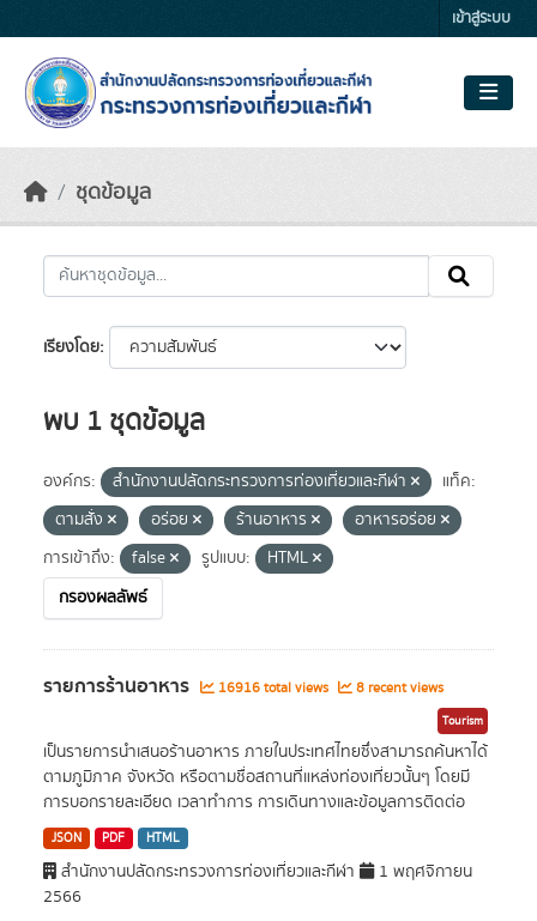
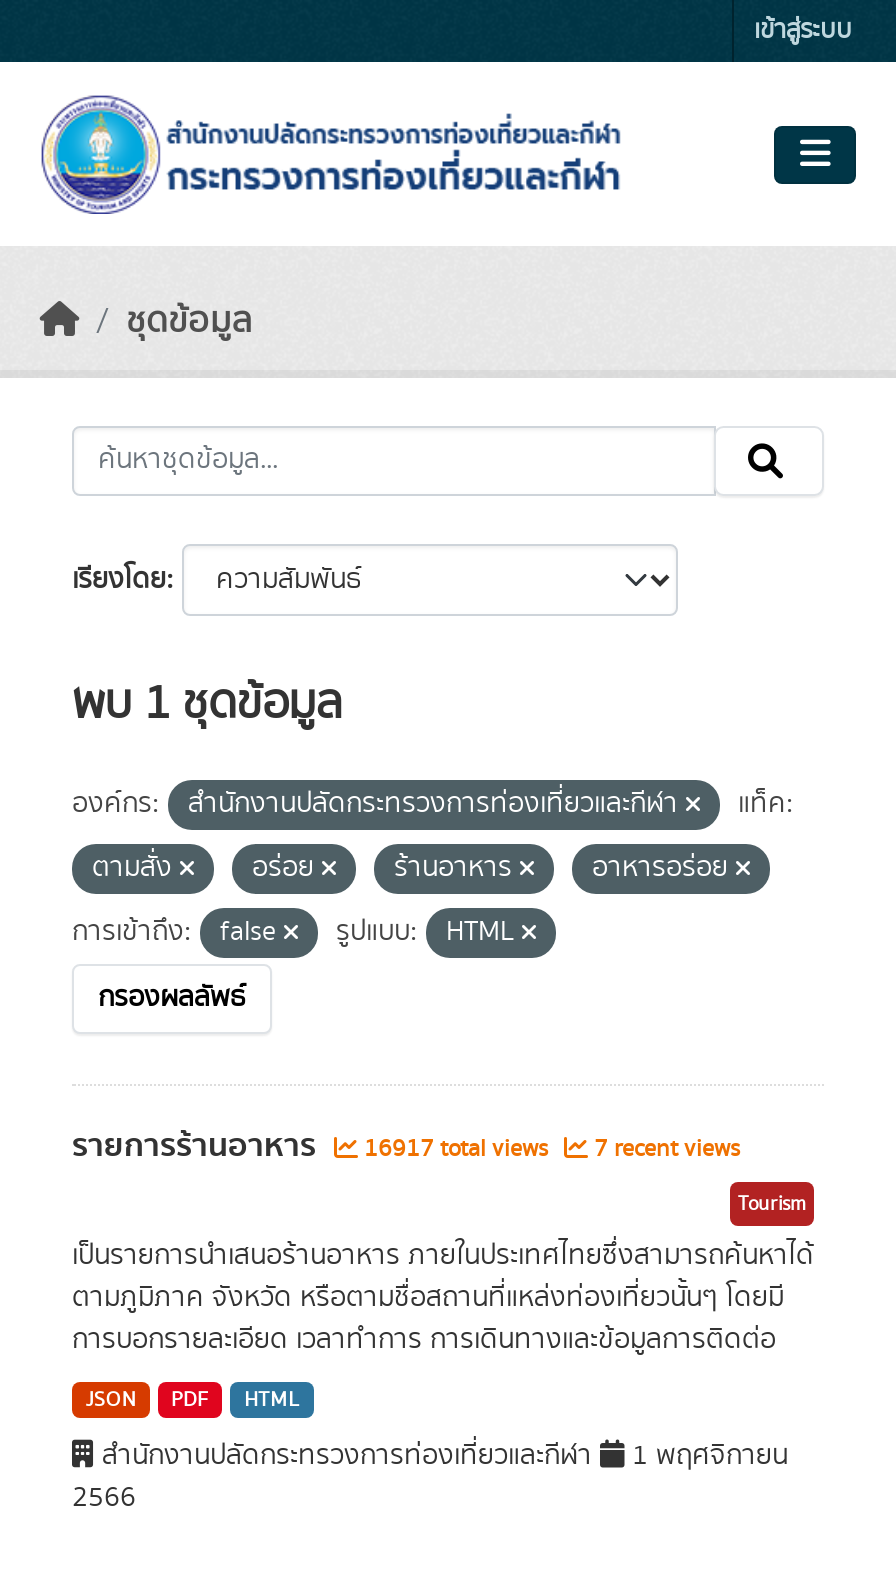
[215,678,332,698] 16916 total views -> [358,1132,554,1166] 16917 total views
[352,678,444,698] 8 recent views -> [588,1132,740,1166] 7 recent views

